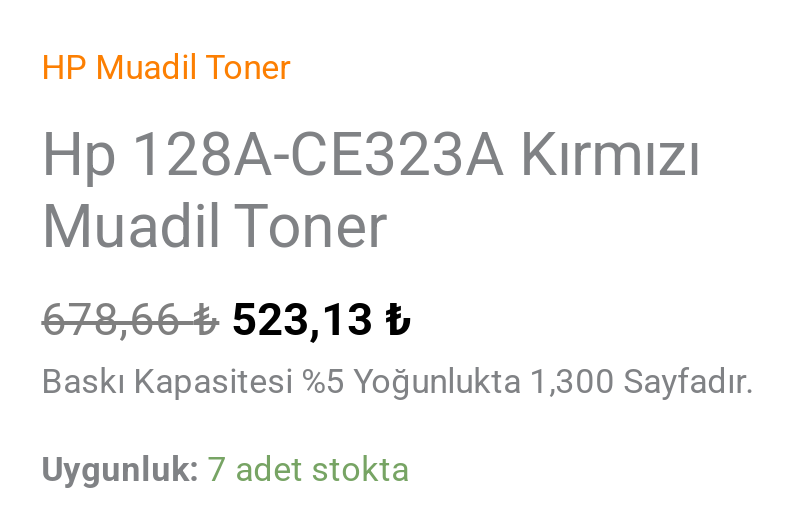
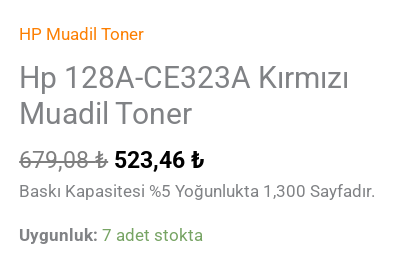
[41,293,219,345] 678,66₺ -> [19,147,108,173] 679,08₺
[231,293,413,345] 523,13 ₺ -> [114,147,205,173] 523,46 ₺

